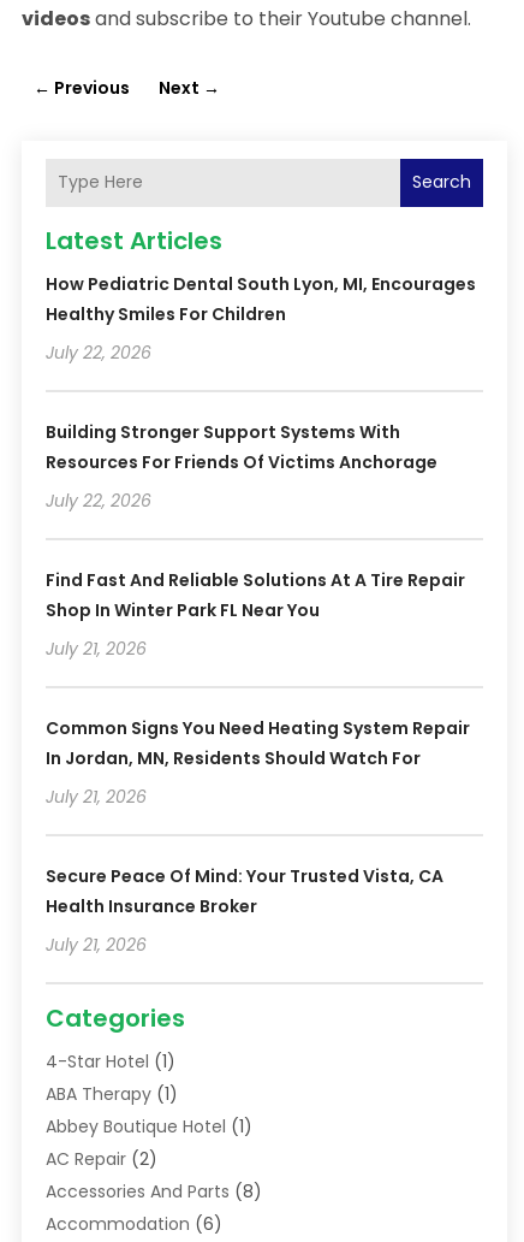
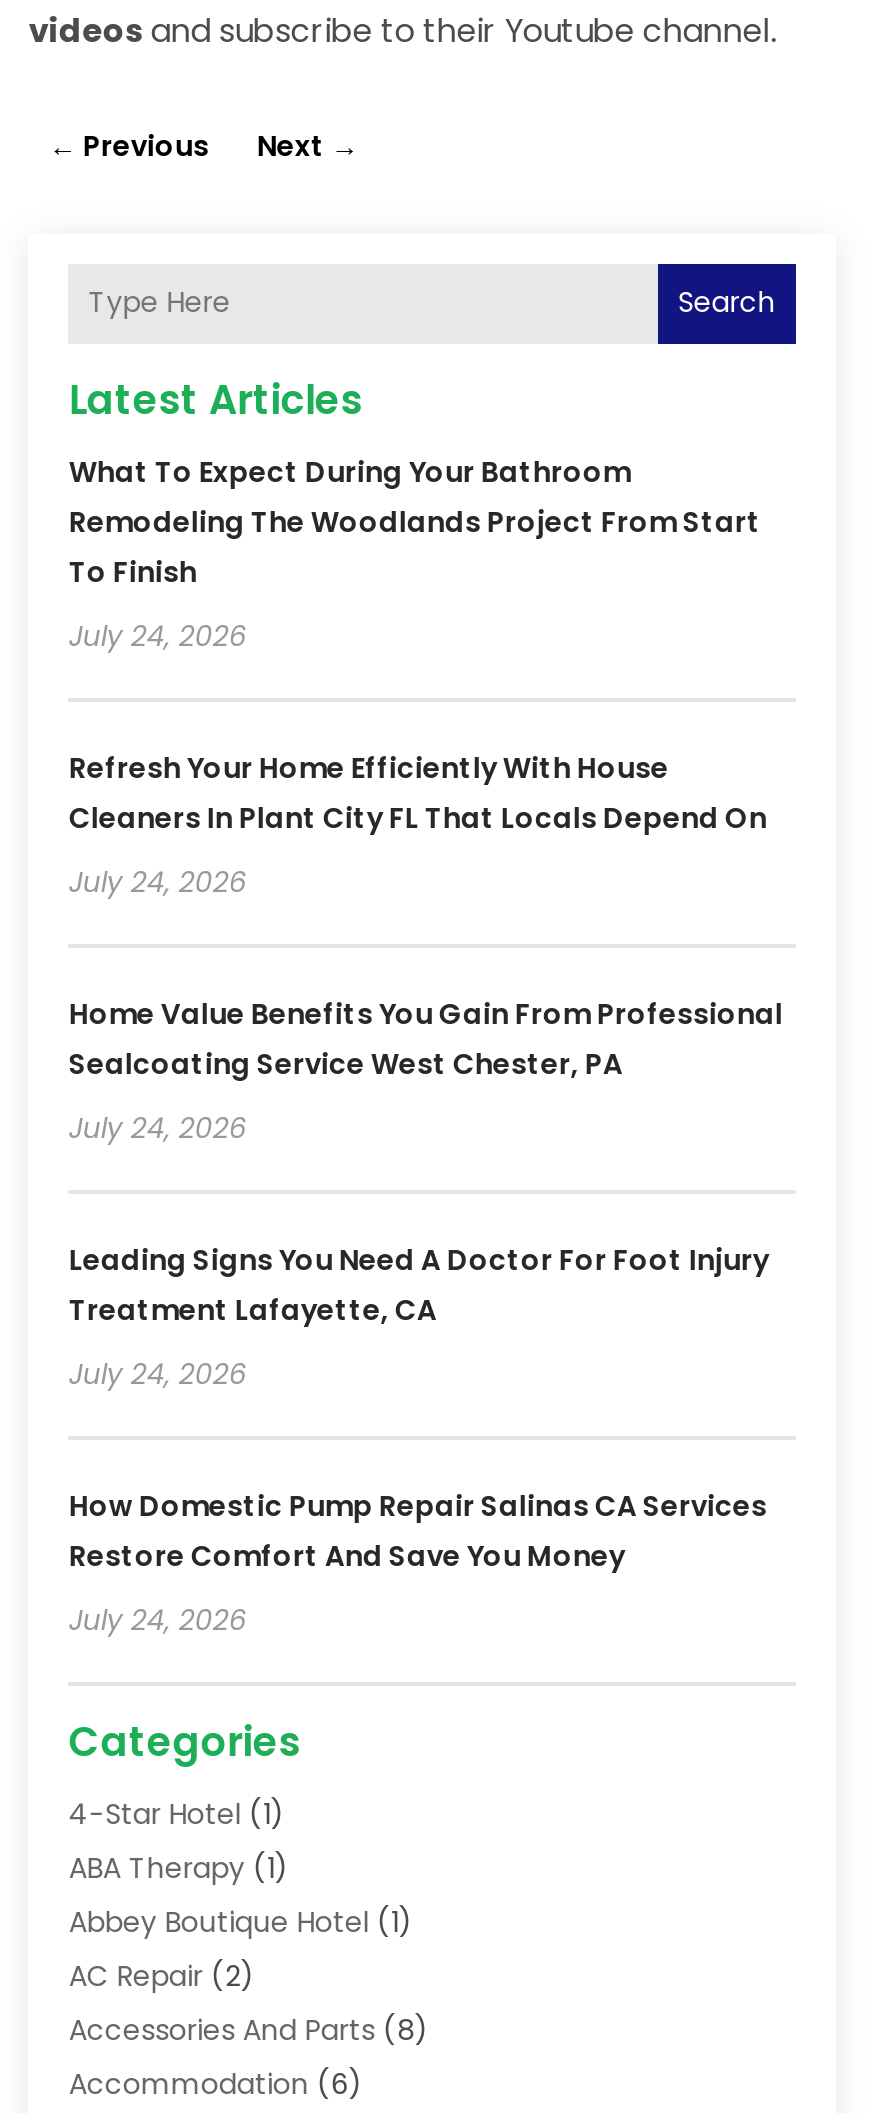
[46,272,476,326] How Pediatric Dental South Lyon, MI, Encourages | Healthy Smiles For Children -> [69,451,761,591] What To Expect During Your Bathroom | Remodeling The Woodlands Project From Start | To Finish
[46,340,152,364] July 22, 2026 -> [69,615,247,655] July 24, 2026
[46,420,438,474] Building Stronger Support Systems With | Resources For Friends Of Victims Anchorage -> [69,747,767,837] Refresh Your Home Efficiently With House | Cleaners In Plant City FL That Locals Depend On
[46,488,152,512] July 22, 2026 -> [69,861,247,901] July 24, 2026
[46,568,466,622] Find Fast And Reliable Solutions At A Tire Repair | Shop In Winter Park FL Near You -> [69,993,783,1083] Home Value Benefits You Gain From Professional | Sealcoating Service West Chester, PA
[46,636,147,660] July 21, 2026 -> [69,1107,247,1147] July 24, 2026
[46,716,470,770] Common Signs You Need Heating System Repair | In Jordan, MN, Residents Should Watch For -> [69,1239,769,1329] Leading Signs You Need A Doctor For Foot Injury | Treatment Lafayette, CA
[46,784,147,808] July 21, 2026 -> [69,1353,247,1393] July 24, 2026
[46,864,444,918] Secure Peace Of Mind: Your Trusted Vista, CA | Health Insurance Broker -> [69,1485,767,1575] How Domestic Pump Repair Salinas CA Services | Restore Comfort And Save You Money
[46,932,147,956] July 21, 2026 -> [69,1599,247,1639] July 24, 2026

